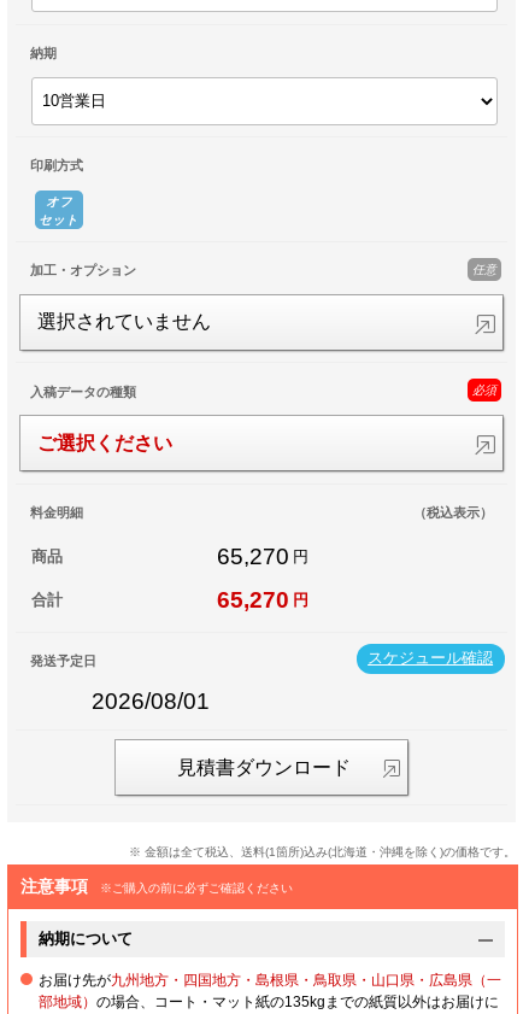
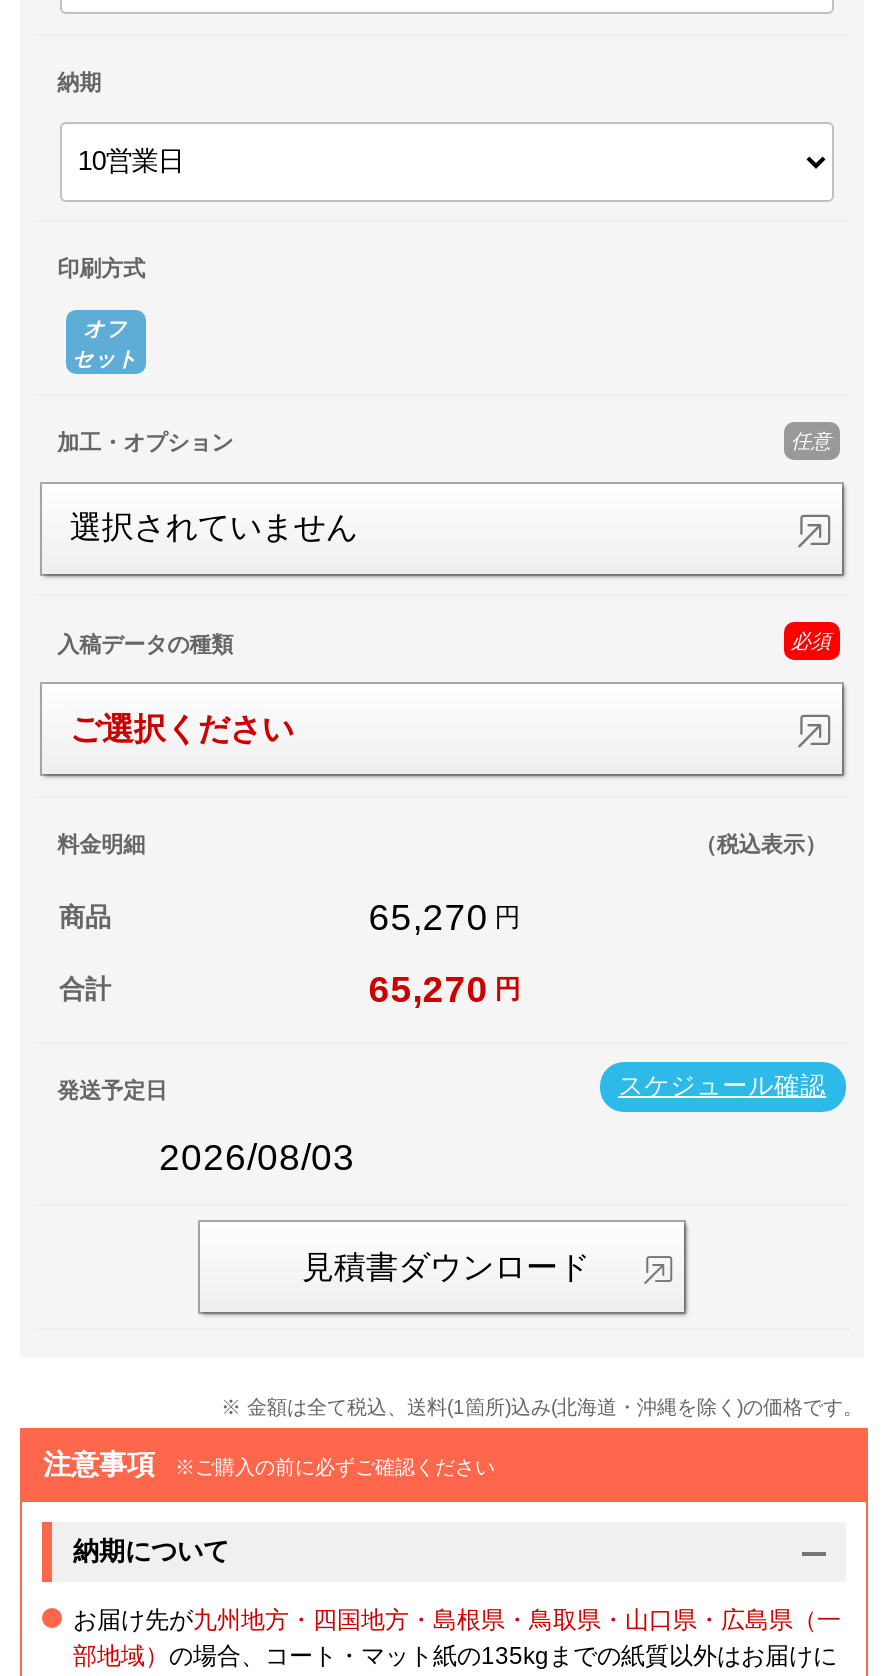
[91,689,209,714] 2026/08/01 -> [159,1136,355,1178] 2026/08/03

